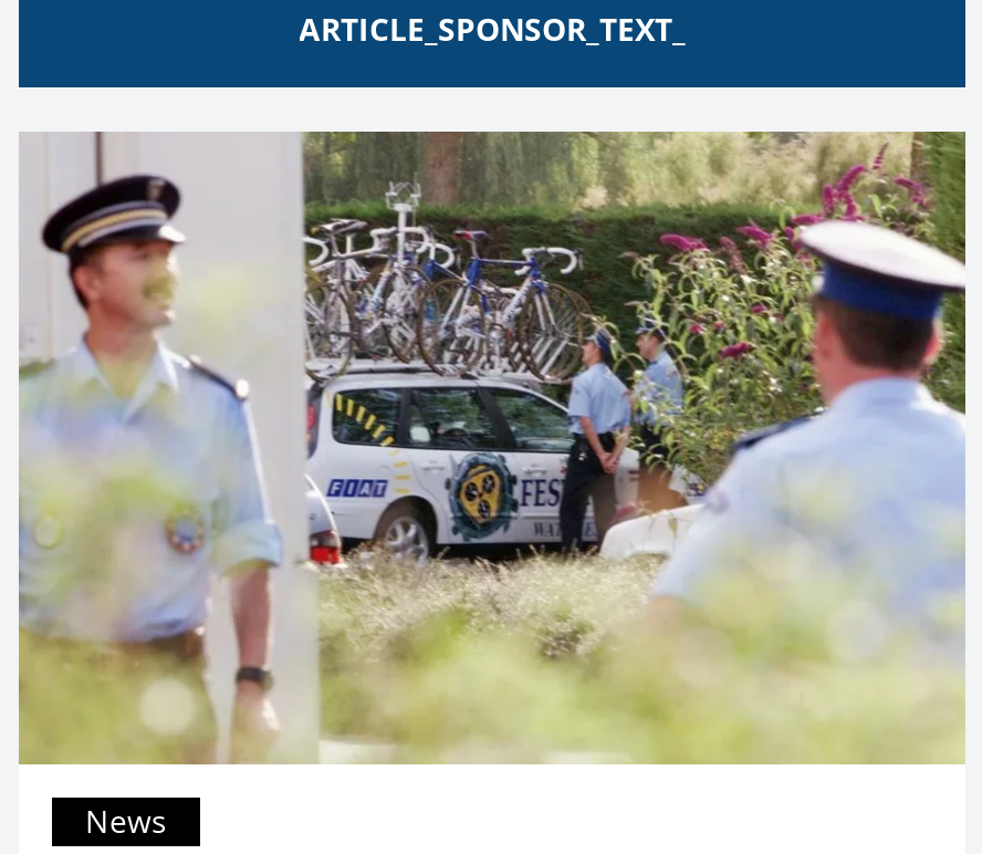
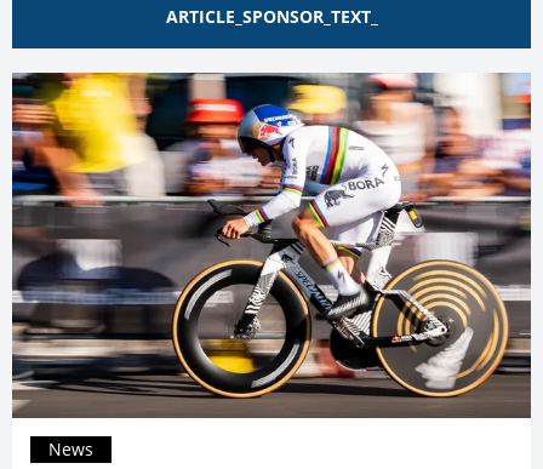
[17,128,968,766] [image] -> [11,72,532,419] [image]

